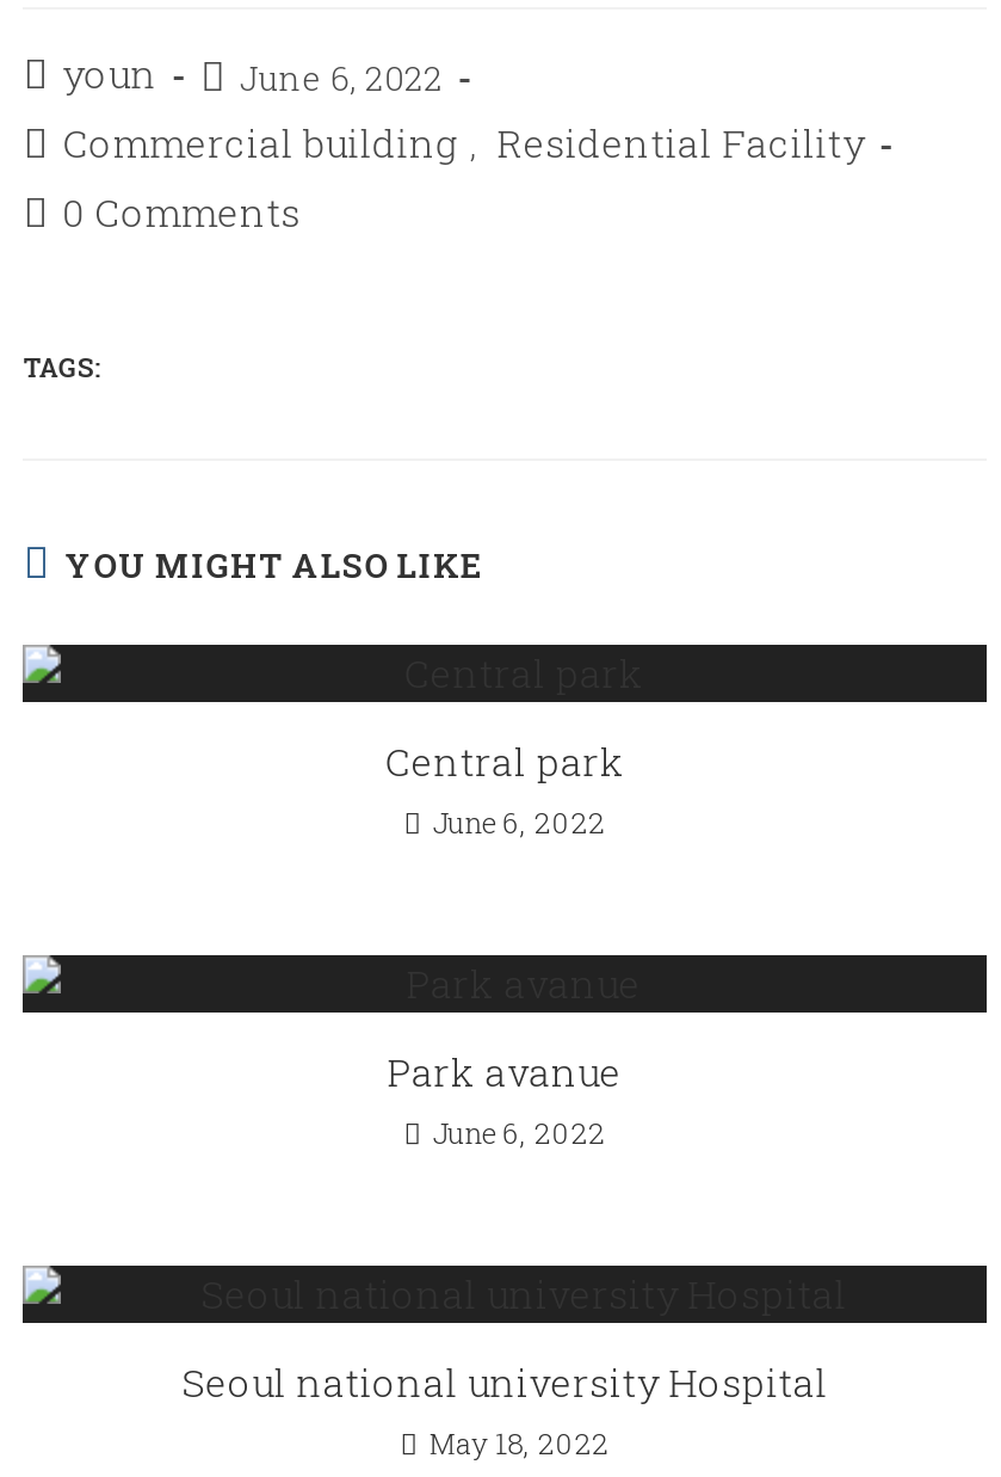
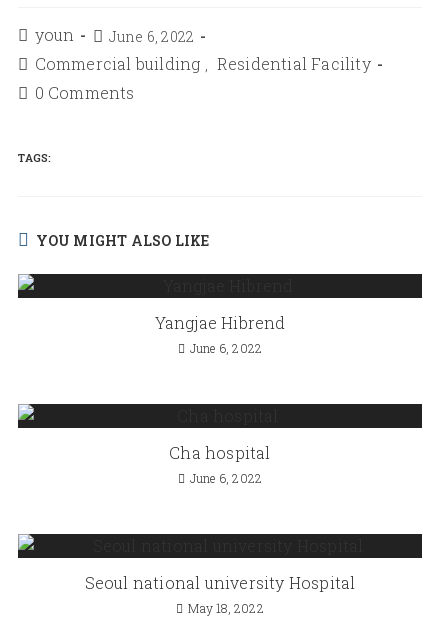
[385,735,624,785] Central park -> [154,312,285,333] Yangjae Hibrend
[388,1045,622,1096] Park avanue -> [169,442,271,463] Cha hospital

